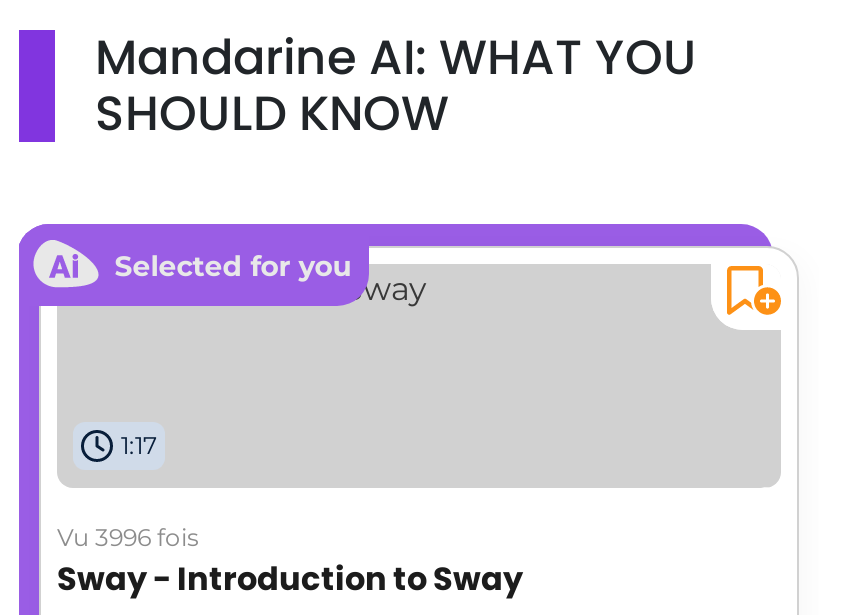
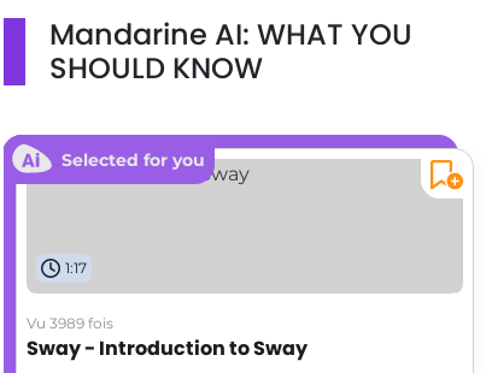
[57,522,199,552] Vu 3996 fois -> [27,314,113,332] Vu 3989 fois

